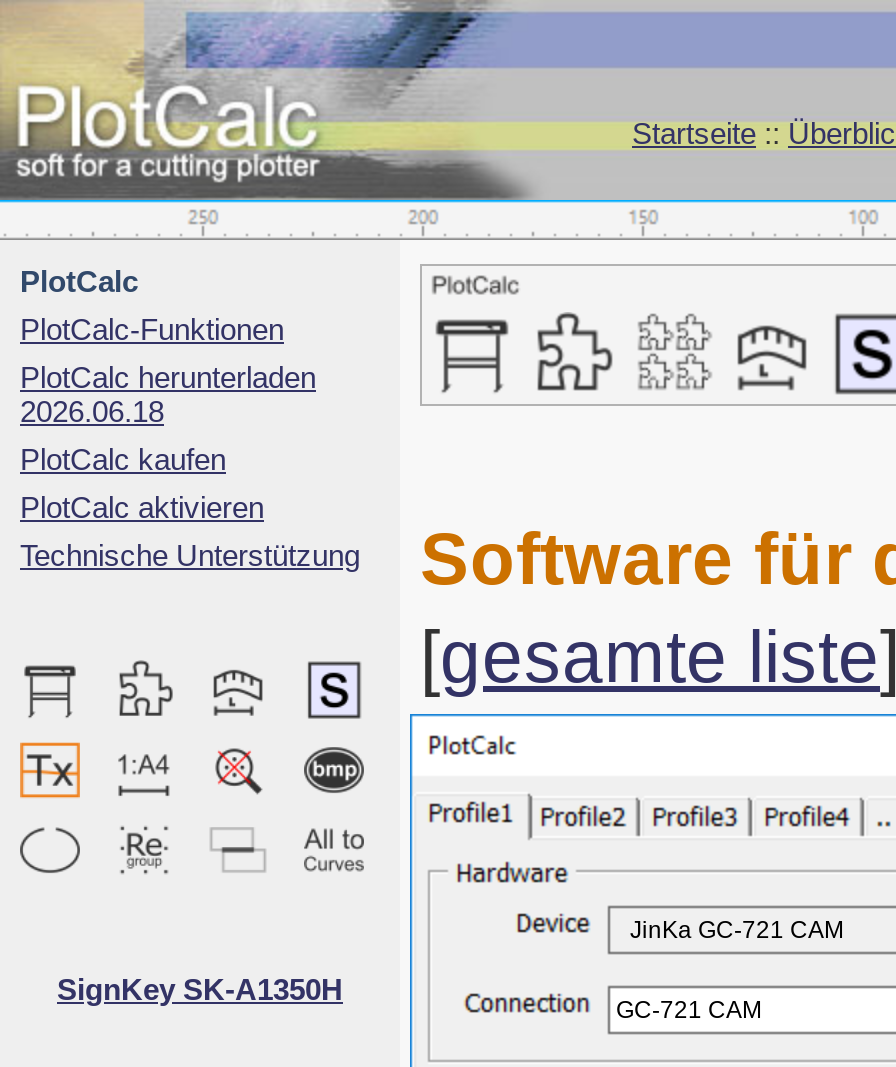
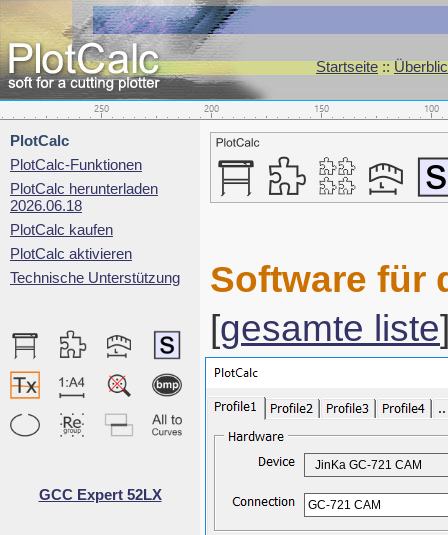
[57,972,343,1006] SignKey SK-A1350H -> [38,486,161,503] GCC Expert 52LX

